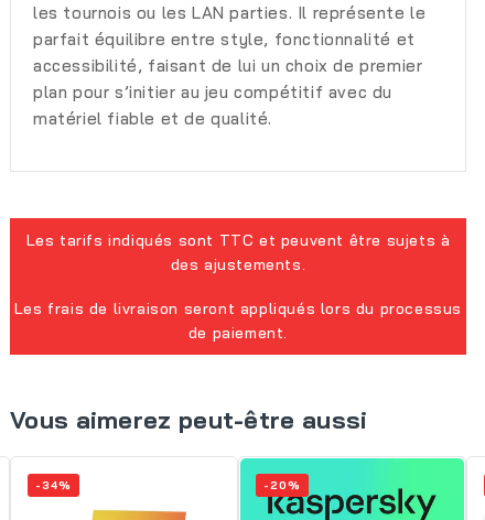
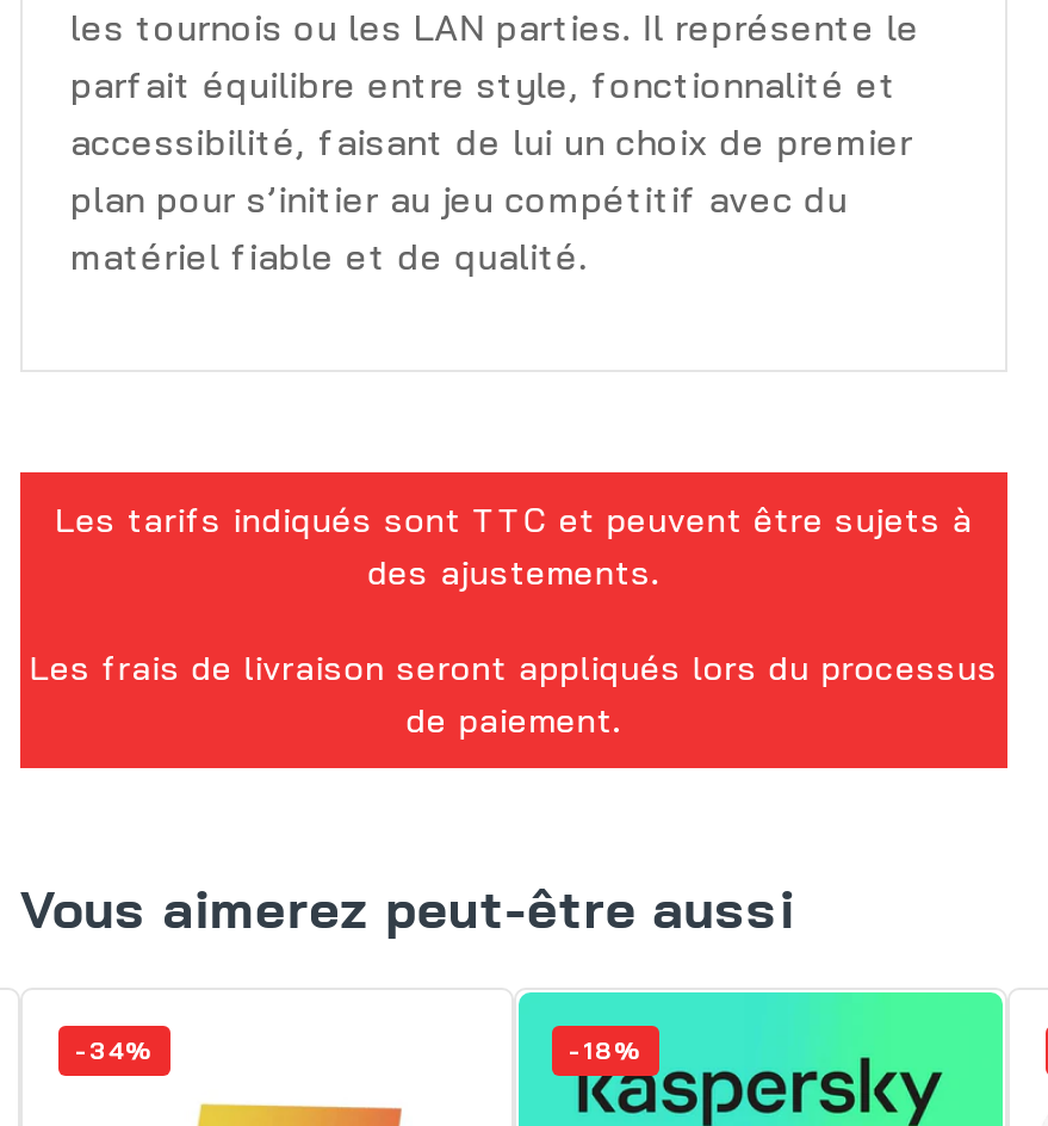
[263,478,301,493] -20% -> [569,1036,643,1067] -18%

